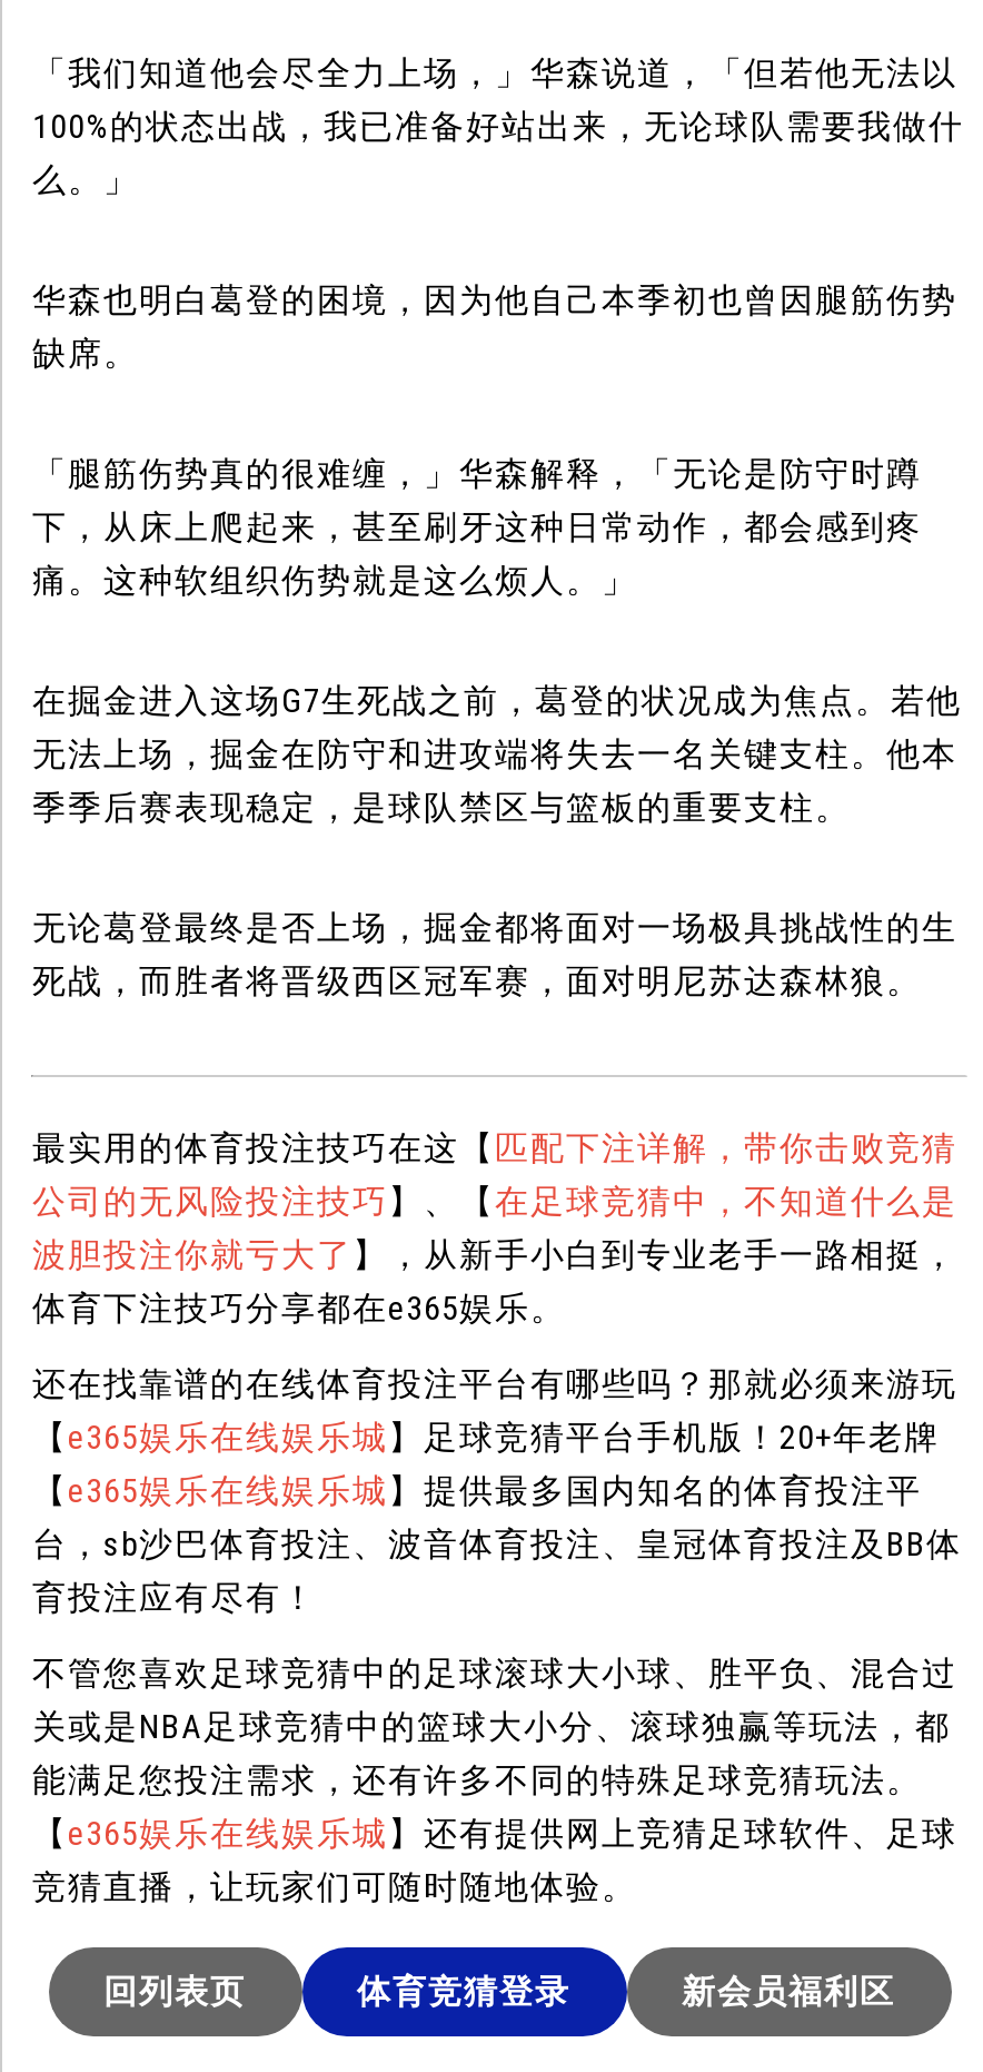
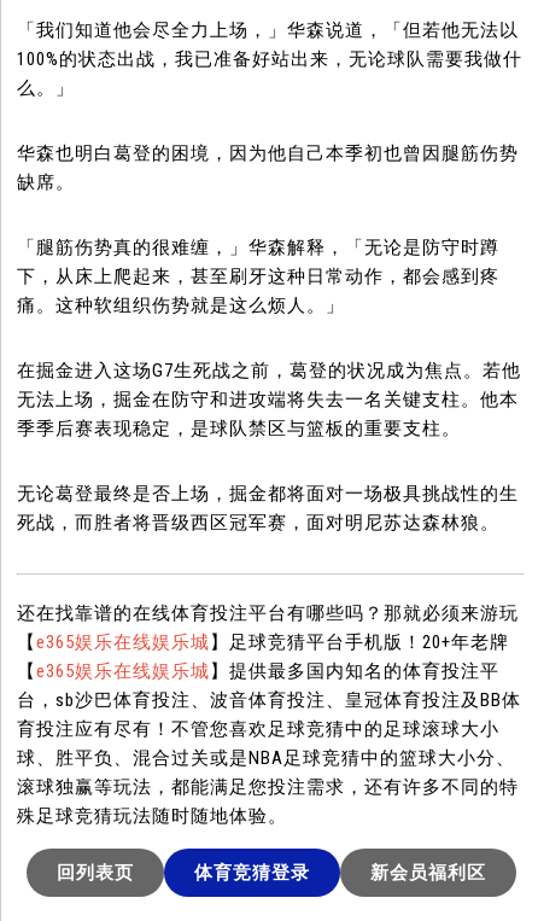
[32,1129,957,1329] 最实用的体育投注技巧在这【匹配下注详解，带你击败竞猜 | 公司的无风险投注技巧】、【在足球竞猜中，不知道什么是 | 波胆投注你就亏大了】，从新手小白到专业老手一路相挺， | 体育下注技巧分享都在e365娱乐。 -> none
[32,1579,957,1908] 育投注应有尽有！ | 不管您喜欢足球竞猜中的足球滚球大小球、胜平负、混合过 | 关或是NBA足球竞猜中的篮球大小分、滚球独赢等玩法，都 | 能满足您投注需求，还有许多不同的特殊足球竞猜玩法。 | 【e365娱乐在线娱乐城】还有提供网上竞猜足球软件、足球 | 竞猜直播，让玩家们可随时随地体验。 -> [17,719,519,827] 育投注应有尽有！不管您喜欢足球竞猜中的足球滚球大小 | 球、胜平负、混合过关或是NBA足球竞猜中的篮球大小分、 | 滚球独赢等玩法，都能满足您投注需求，还有许多不同的特 | 殊足球竞猜玩法随时随地体验。

